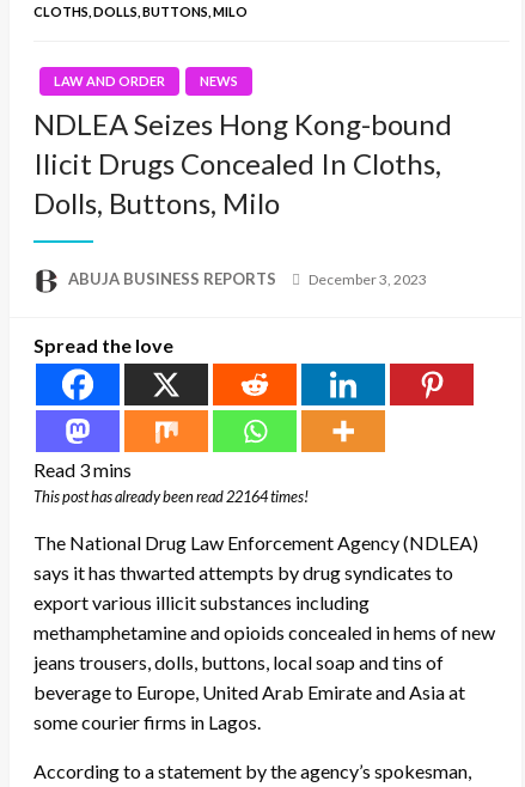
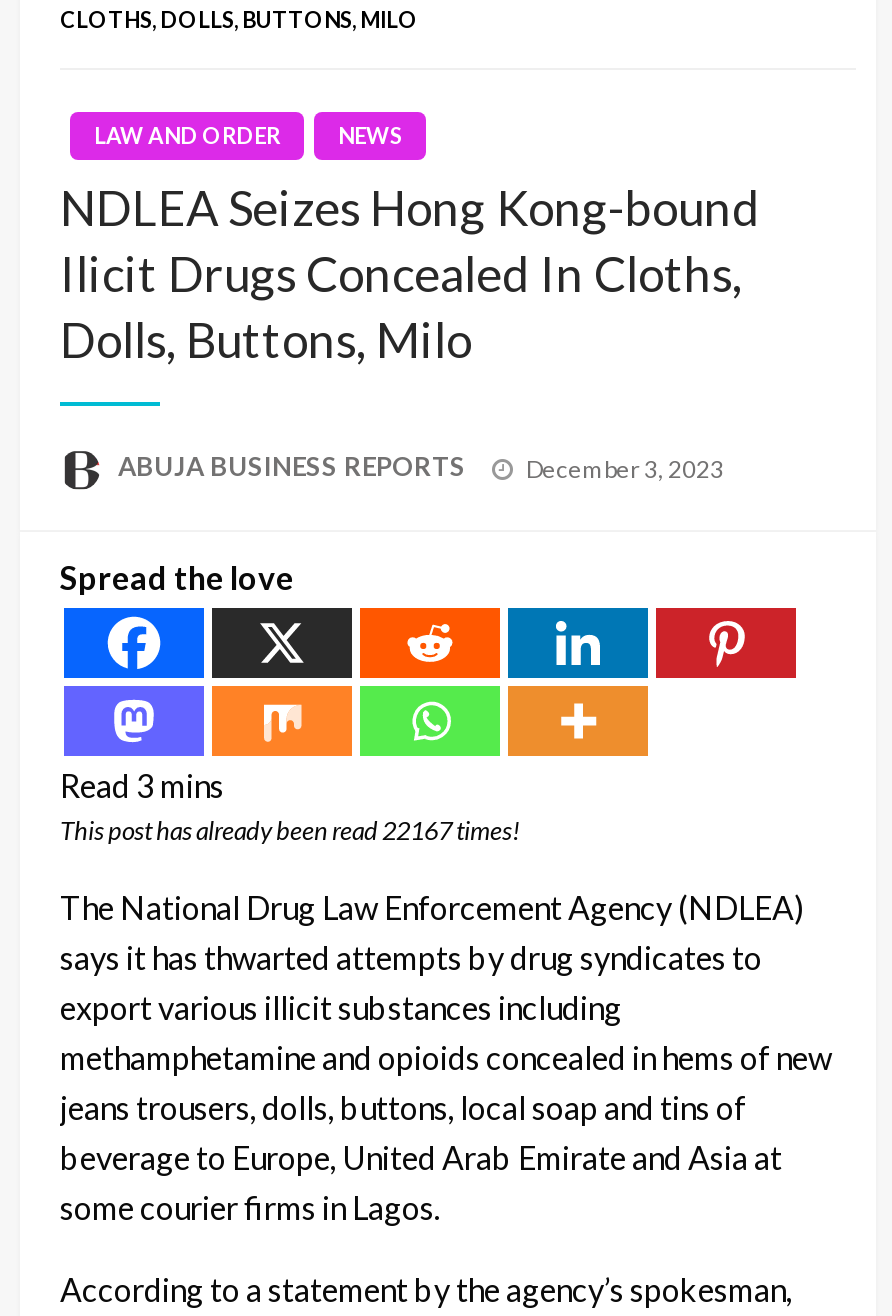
[33,487,309,506] This post has already been read 22164 times! -> [60,814,520,846] This post has already been read 22167 times!

